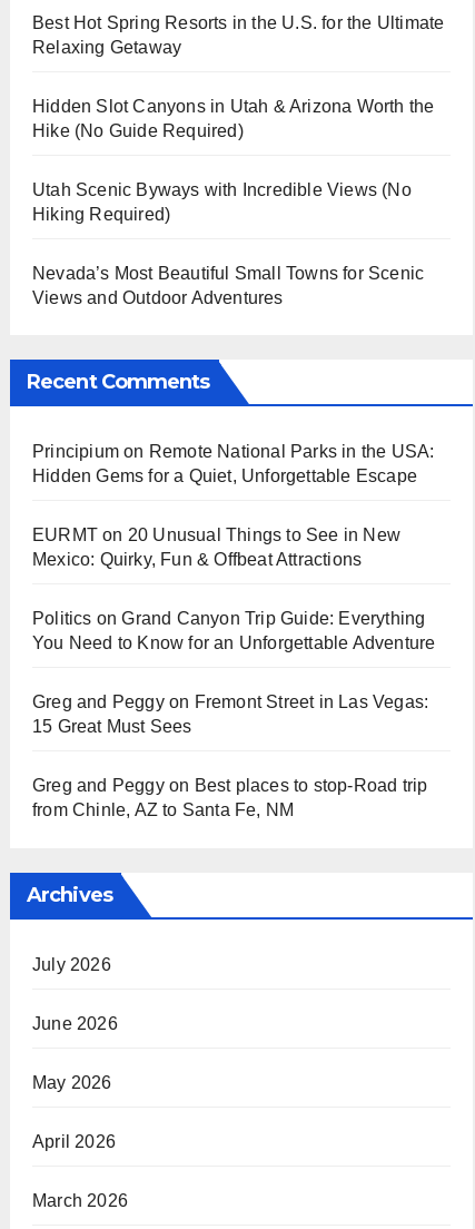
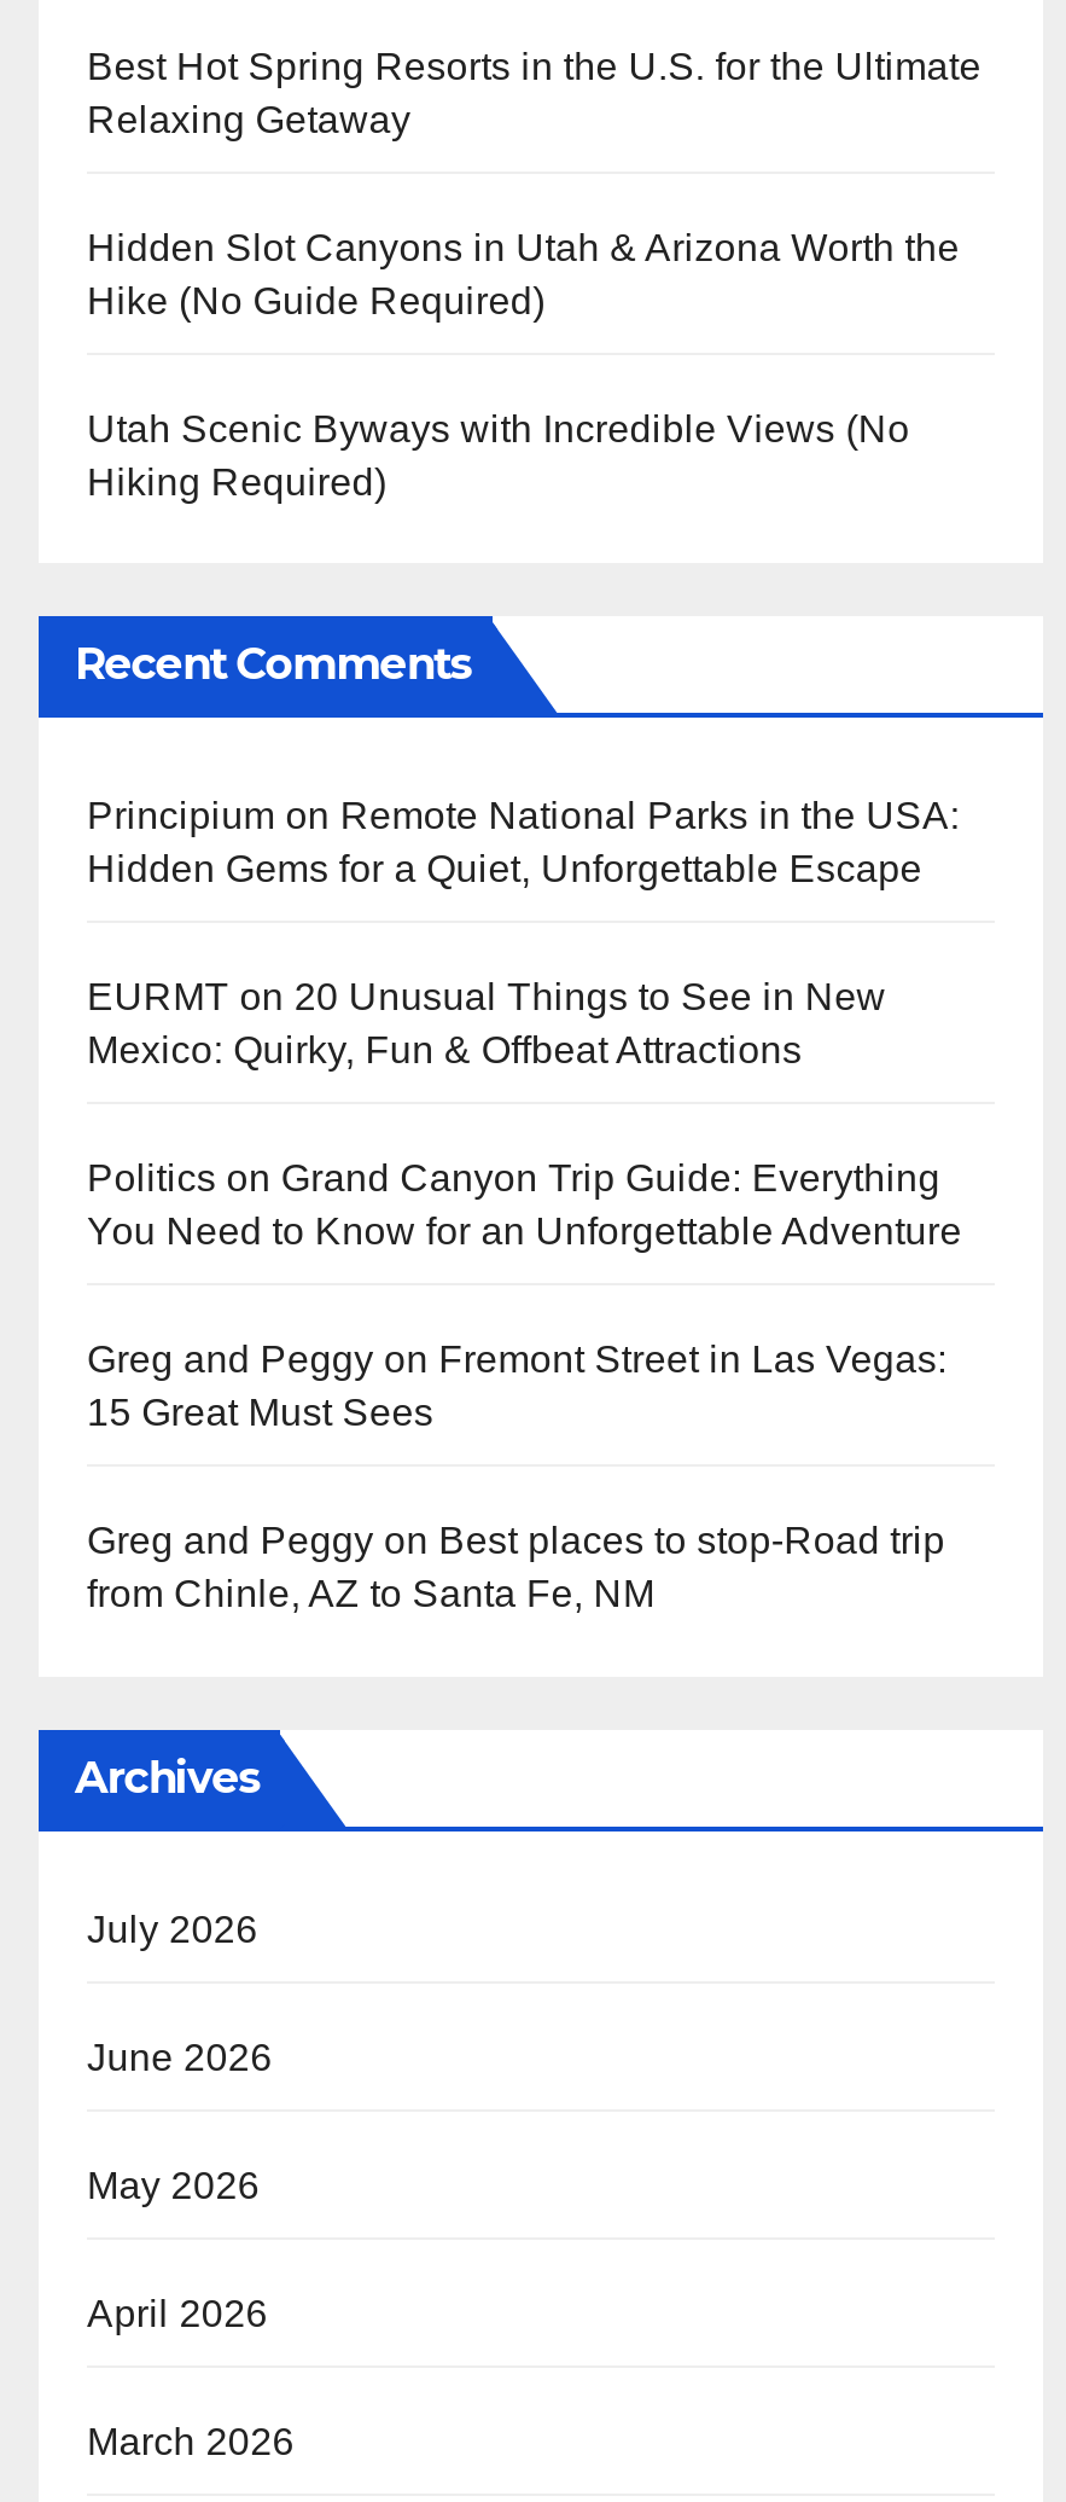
[32,263,424,307] Nevada’s Most Beautiful Small Towns for Scenic | Views and Outdoor Adventures -> none

